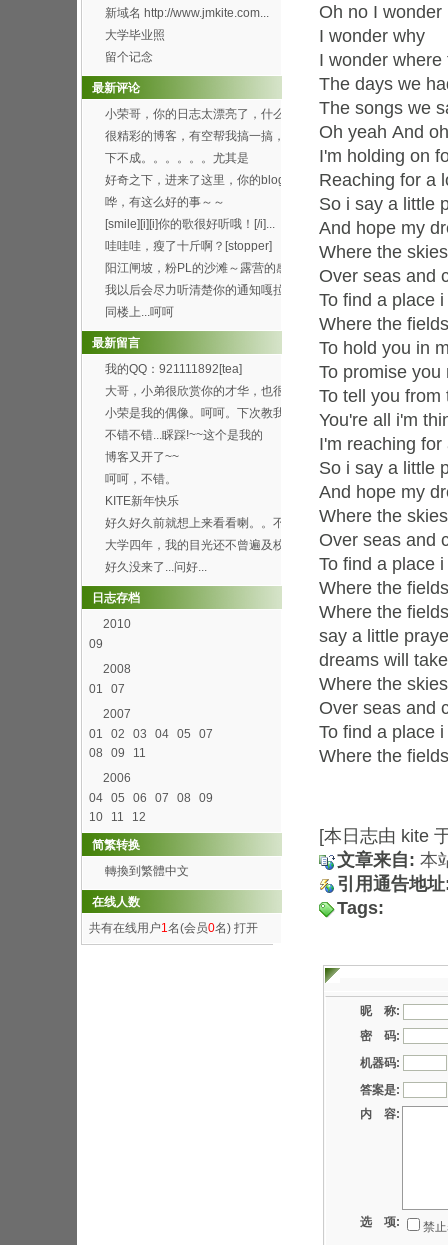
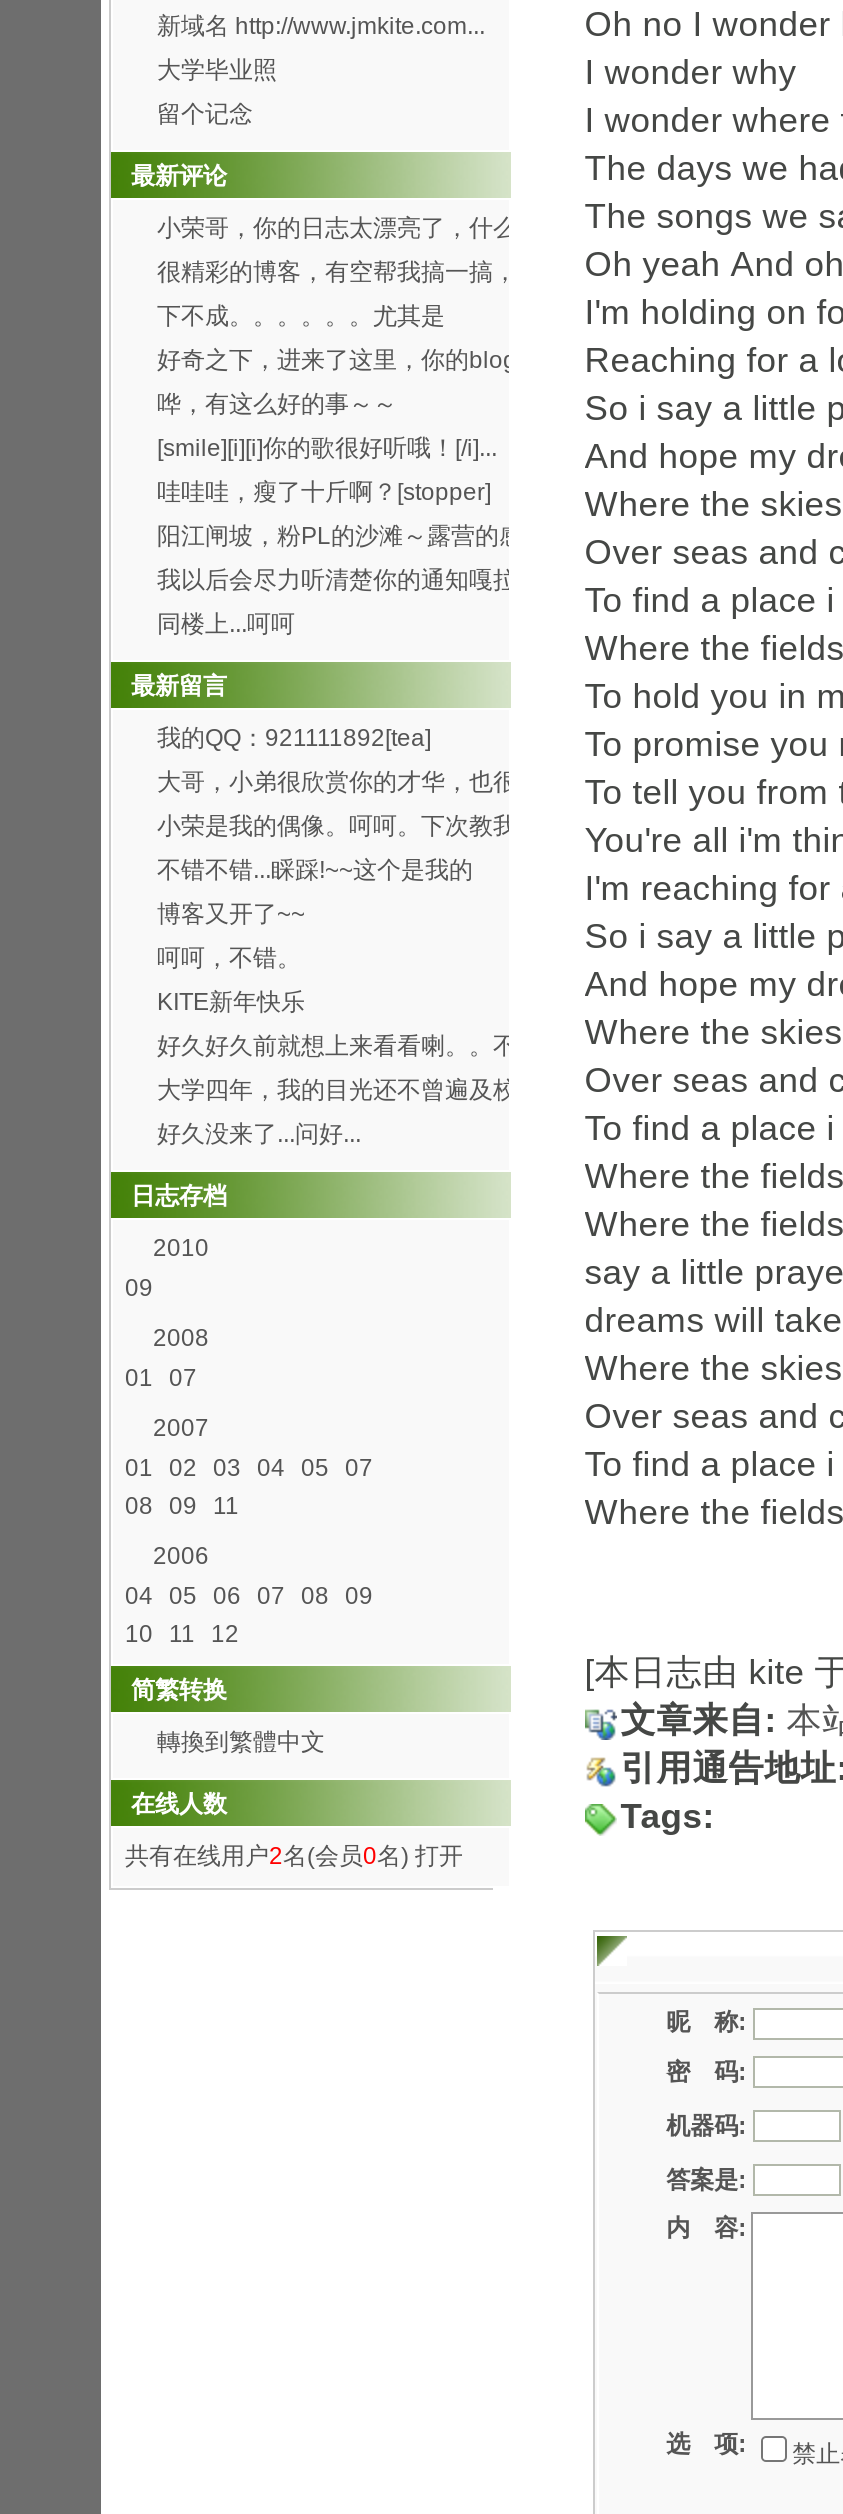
[89,921,258,935] 共有在线用户1名(会员0名)打开 -> [125,1842,463,1870] 共有在线用户2名(会员0名)打开

